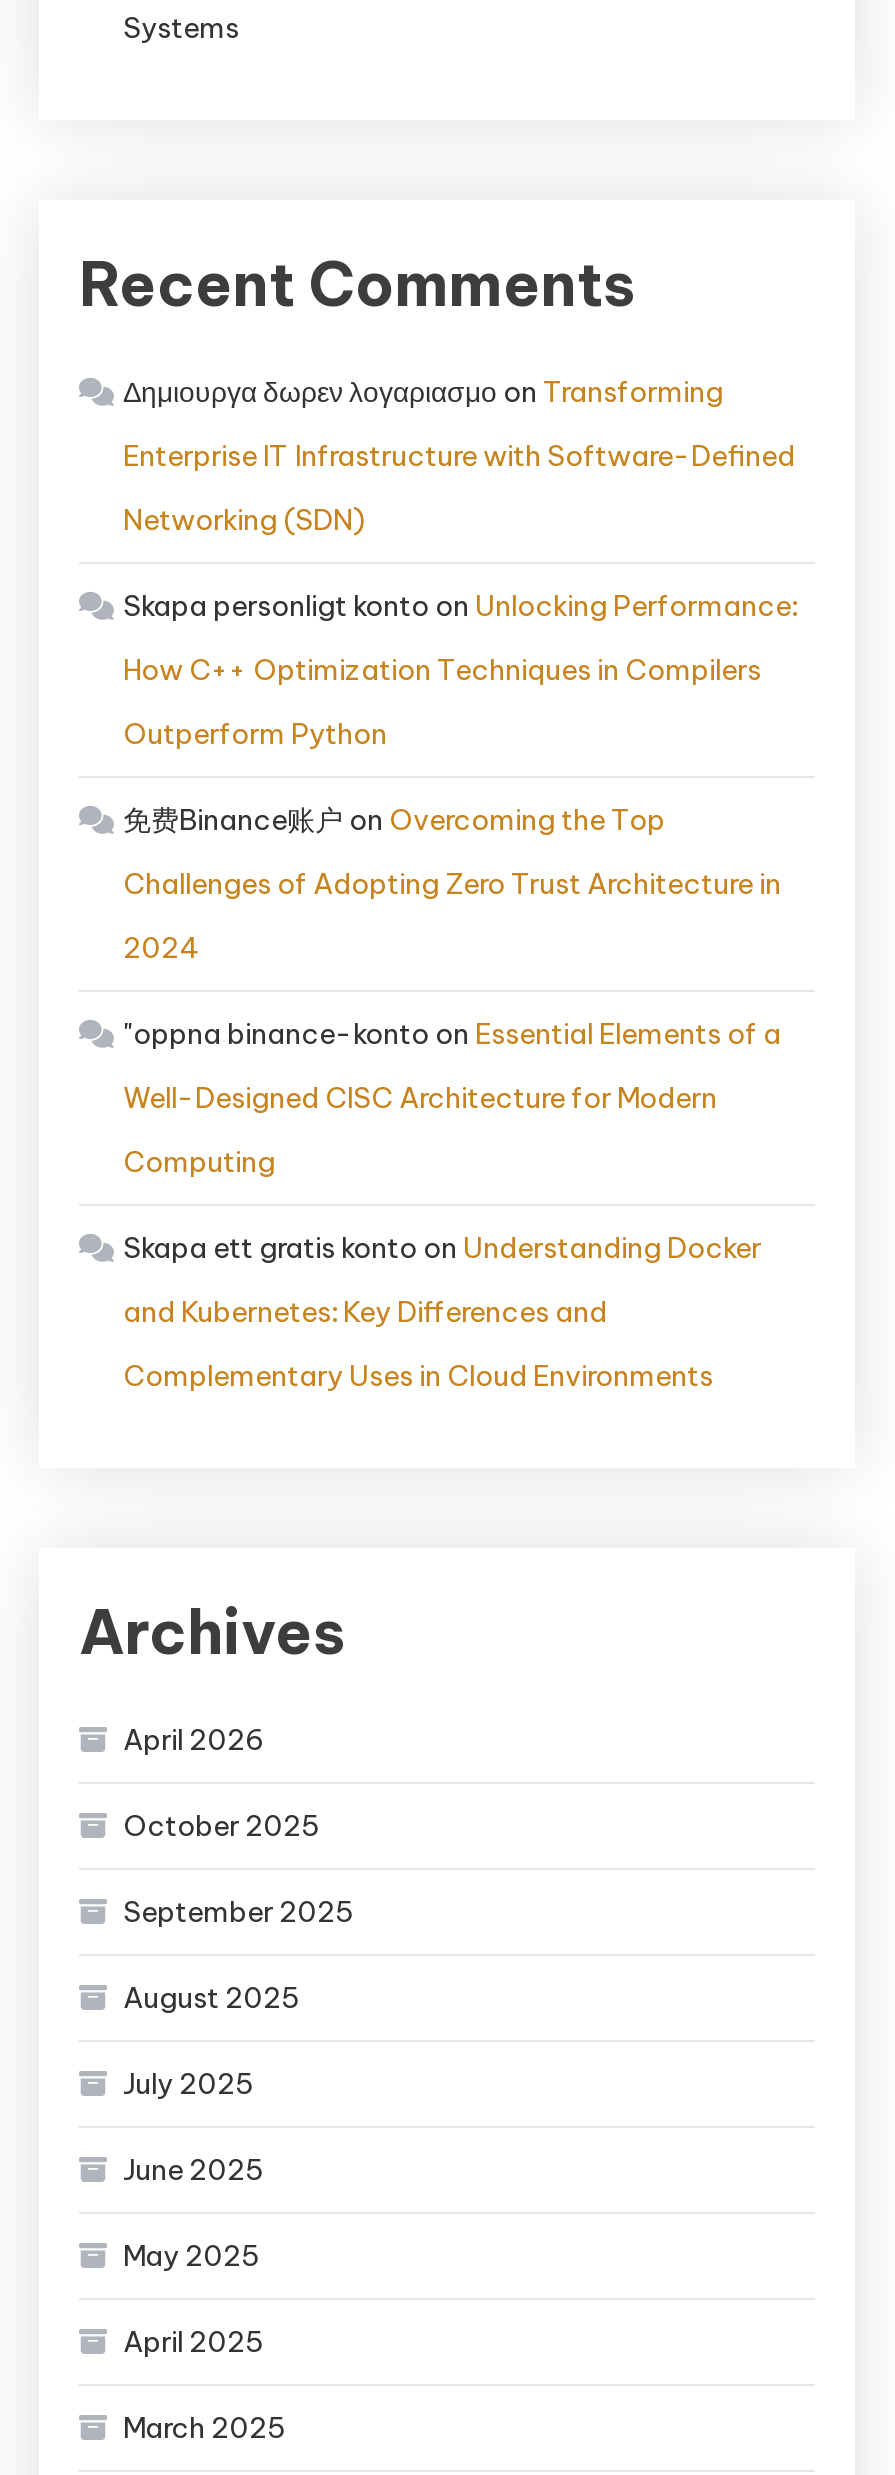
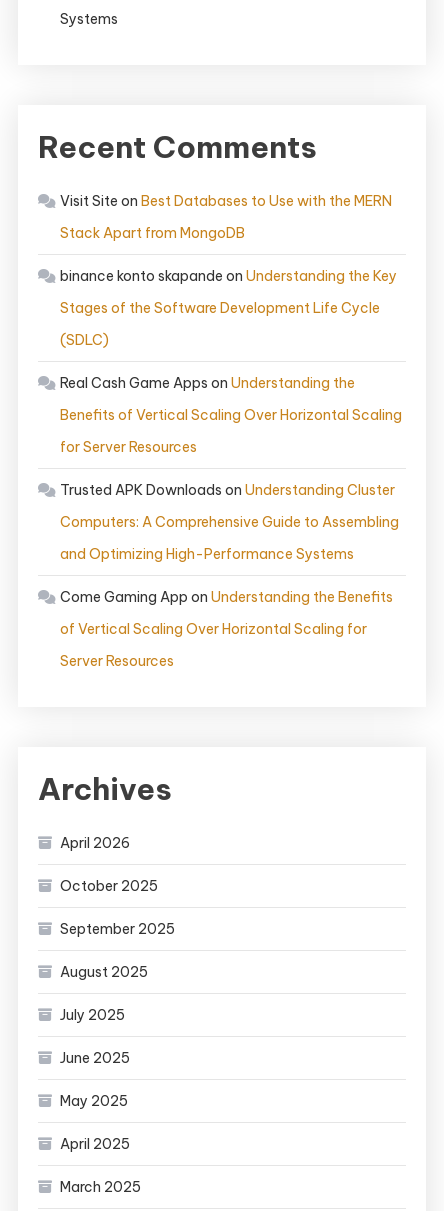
[123,374,797,1394] Δημιουργα δωρεν λογαριασμο on Transforming | Enterprise IT Infrastructure with Software-Defined | Networking (SDN) | Skapa personligt konto on Unlocking Performance: | How C++ Optimization Techniques in Compilers | Outperform Python | 免费Binance账户on Overcoming the Top | Challenges of Adopting Zero Trust Architecture in | 2024 | "oppna binance-konto on Essential Elements of a | Well-Designed CISC Architecture for Modern | Computing | Skapa ett gratis konto on Understanding Docker | and Kubernetes: Key Differences and | Complementary Uses in Cloud Environments -> [60,192,402,670] Visit Site on Best Databases to Use with the MERN | Stack Apart from MongoDB | binance konto skapande on Understanding the Key | Stages of the Software Development Life Cycle | (SDLC) | Real Cash Game Apps on Understanding the | Benefits of Vertical Scaling Over Horizontal Scaling | for Server Resources | Trusted APK Downloads on Understanding Cluster | Computers: A Comprehensive Guide to Assembling | and Optimizing High-Performance Systems | Come Gaming App on Understanding the Benefits | of Vertical Scaling Over Horizontal Scaling for | Server Resources

